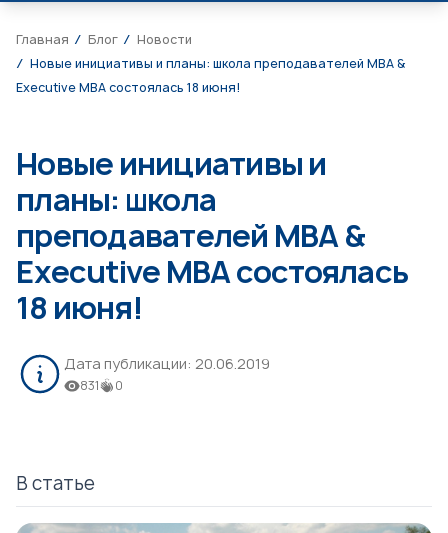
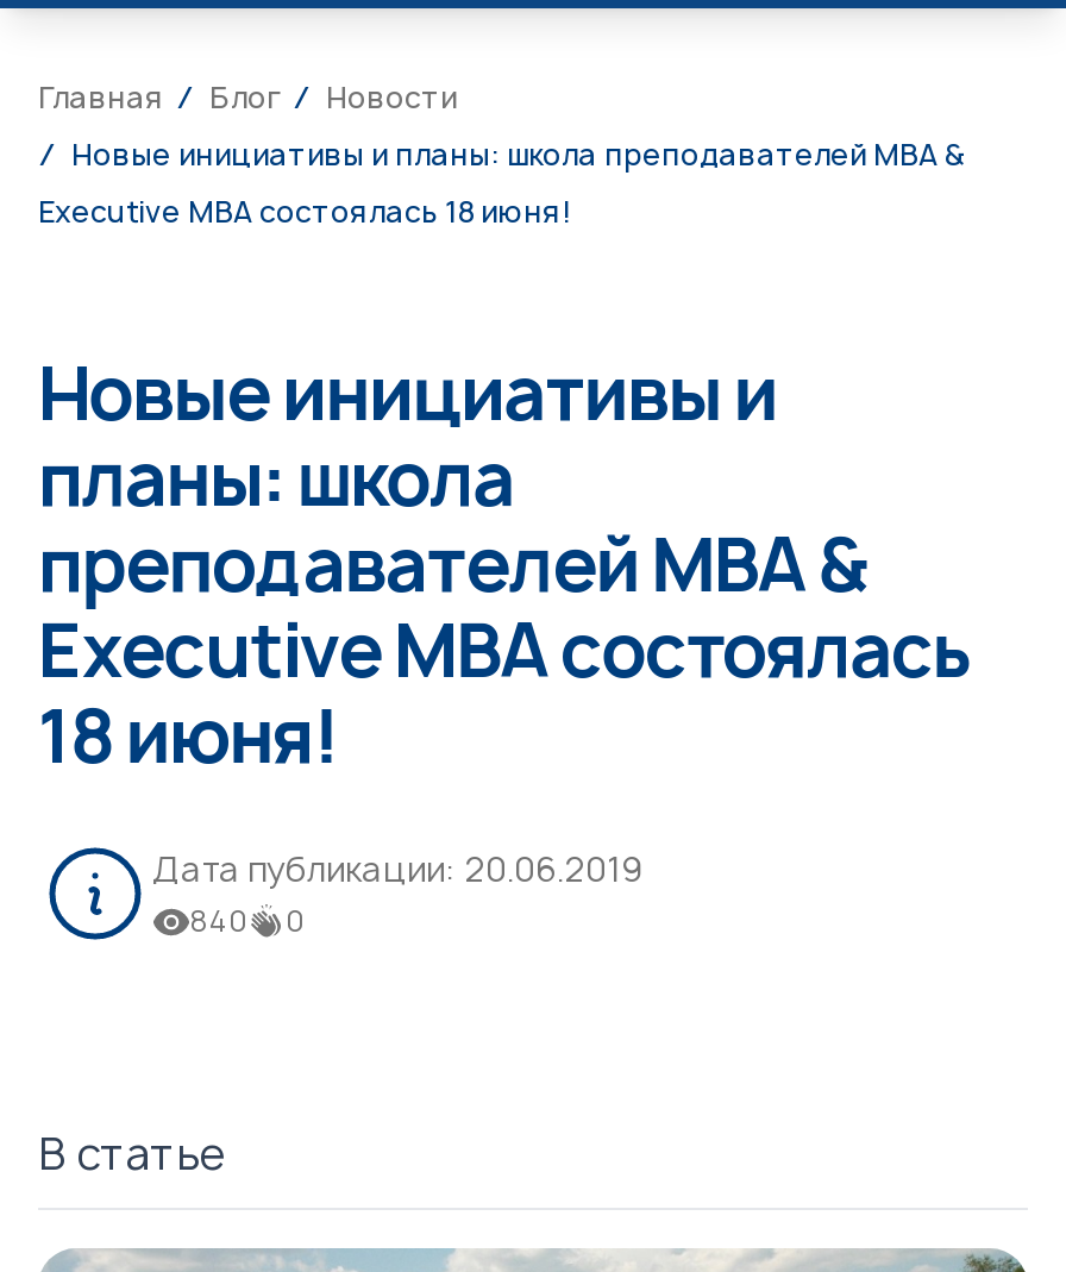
[80,377,123,394] 831 0 -> [190,901,305,941] 840 0

